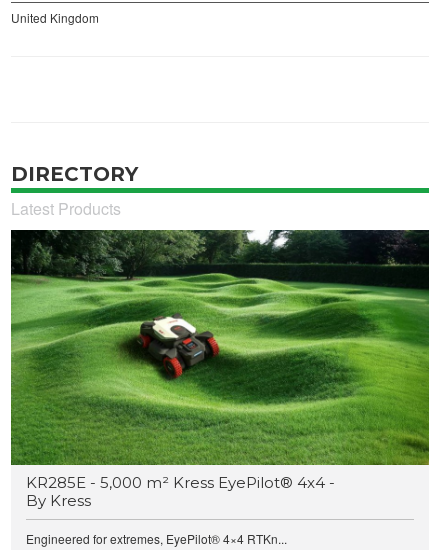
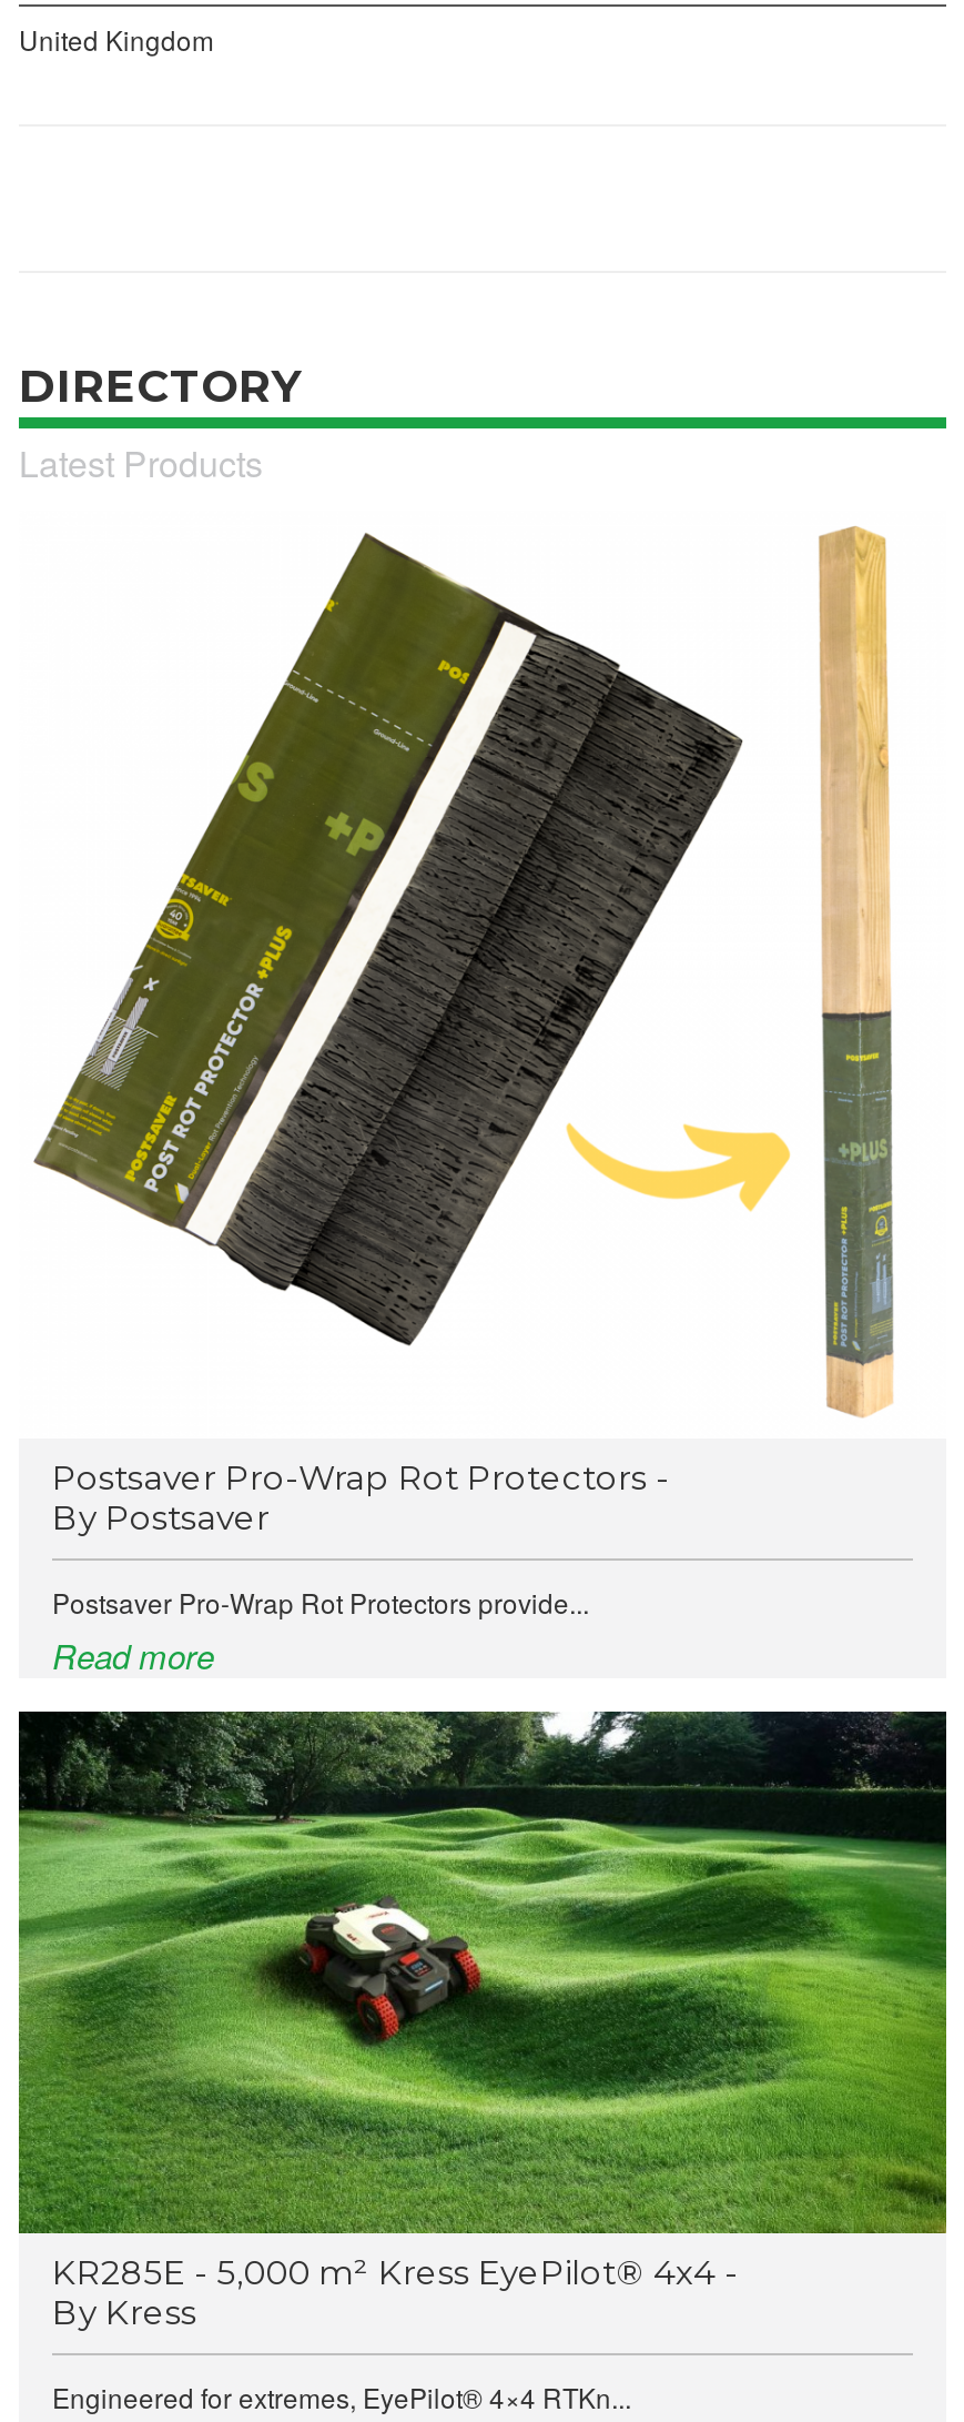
none -> [32,531,791,1348] [image]
none -> [52,1457,669,1679] Postsaver Pro-Wrap Rot Protectors - | By Postsaver | Postsaver Pro-Wrap Rot Protectors provide... | Read more
none -> [818,524,895,1419] [image]

